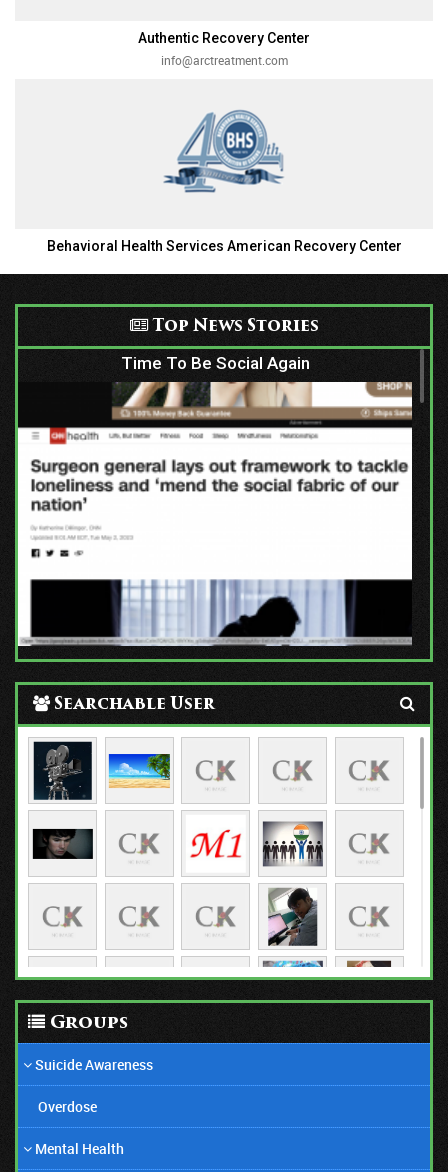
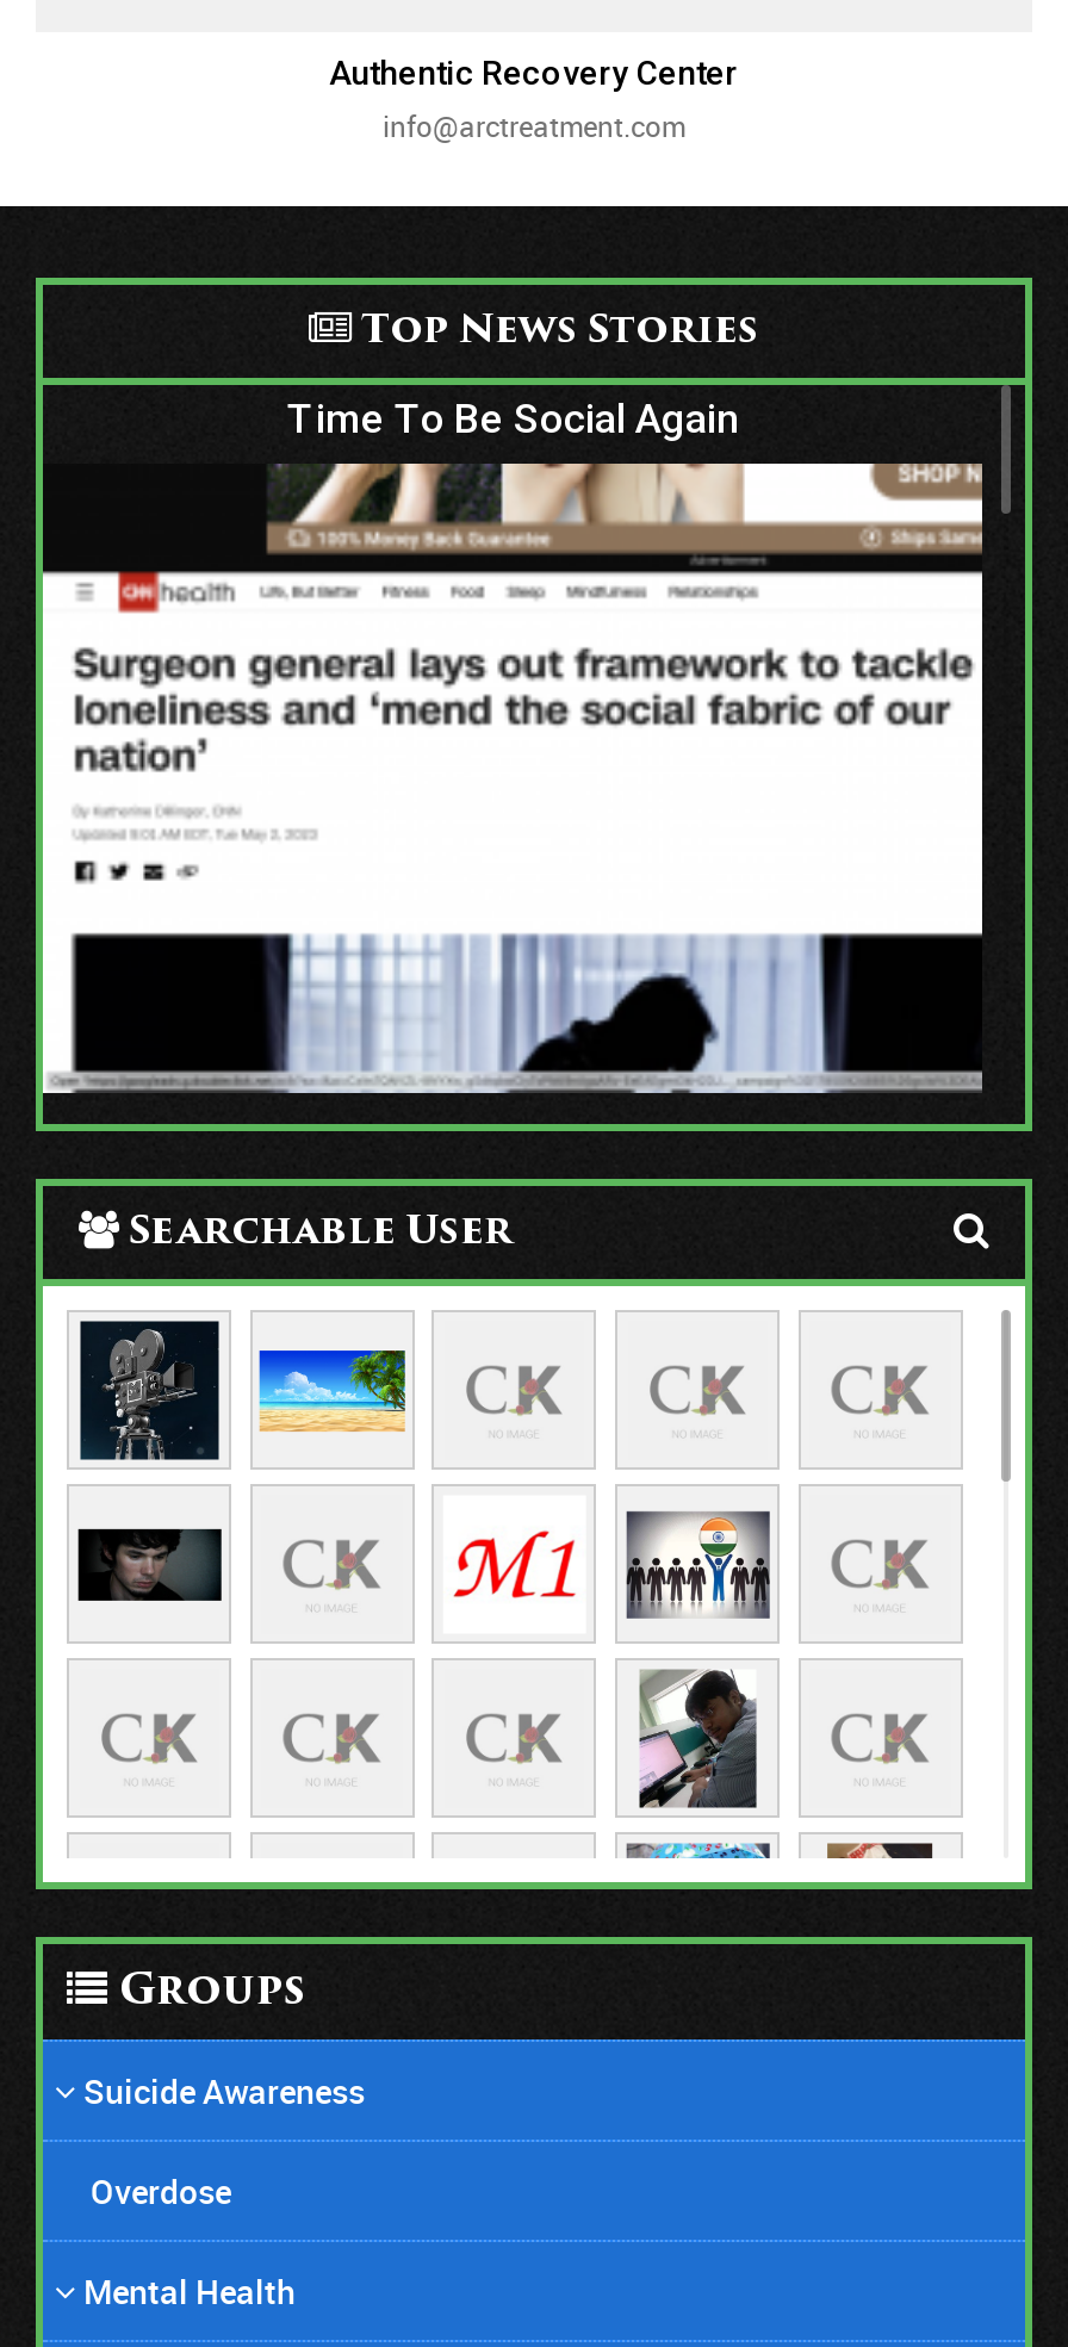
[163,109,284,193] [image] -> none
[46,238,401,254] Behavioral Health Services American Recovery Center -> none

